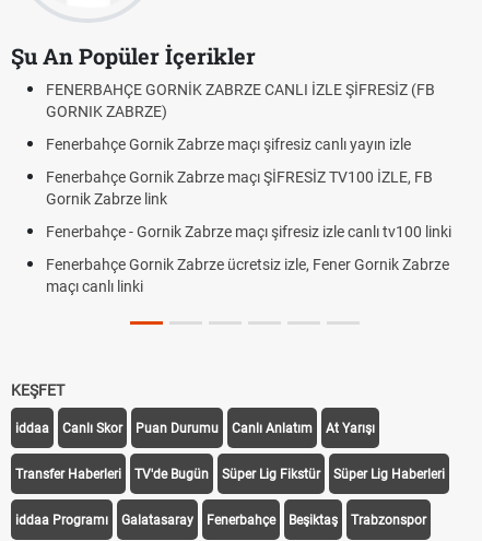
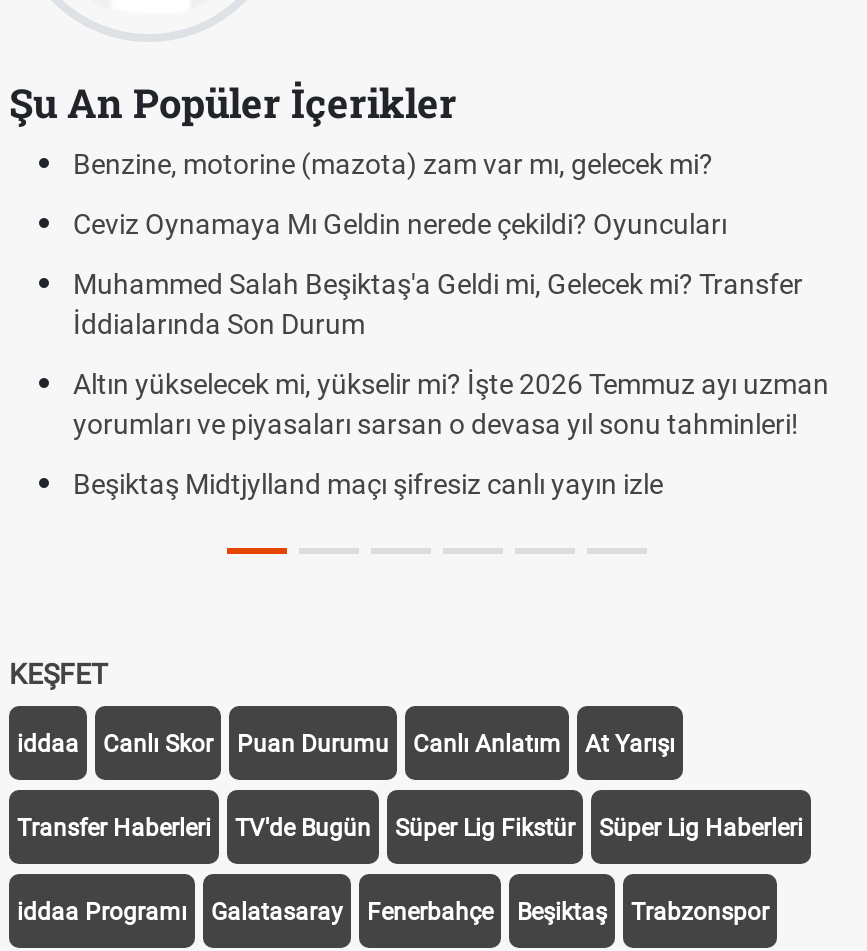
[46,81,435,120] FENERBAHÇE GORNİK ZABRZE CANLI İZLE ŞİFRESİZ (FB | GORNIK ZABRZE) -> [73,148,713,180] Benzine, motorine (mazota) zam var mı, gelecek mi?
[46,136,411,153] Fenerbahçe Gornik Zabrze maçı şifresiz canlı yayın izle -> [73,208,727,240] Ceviz Oynamaya Mı Geldin nerede çekildi? Oyuncuları
[46,168,433,208] Fenerbahçe Gornik Zabrze maçı ŞİFRESİZ TV100 İZLE, FB | Gornik Zabrze link -> [73,268,803,340] Muhammed Salah Beşiktaş'a Geldi mi, Gelecek mi? Transfer | İddialarında Son Durum
[46,223,451,240] Fenerbahçe - Gornik Zabrze maçı şifresiz izle canlı tv100 linki -> [73,368,829,440] Altın yükselecek mi, yükselir mi? İşte 2026 Temmuz ayı uzman | yorumları ve piyasaları sarsan o devasa yıl sonu tahminleri!
[46,256,449,295] Fenerbahçe Gornik Zabrze ücretsiz izle, Fener Gornik Zabrze | maçı canlı linki -> [73,468,663,500] Beşiktaş Midtjylland maçı şifresiz canlı yayın izle

